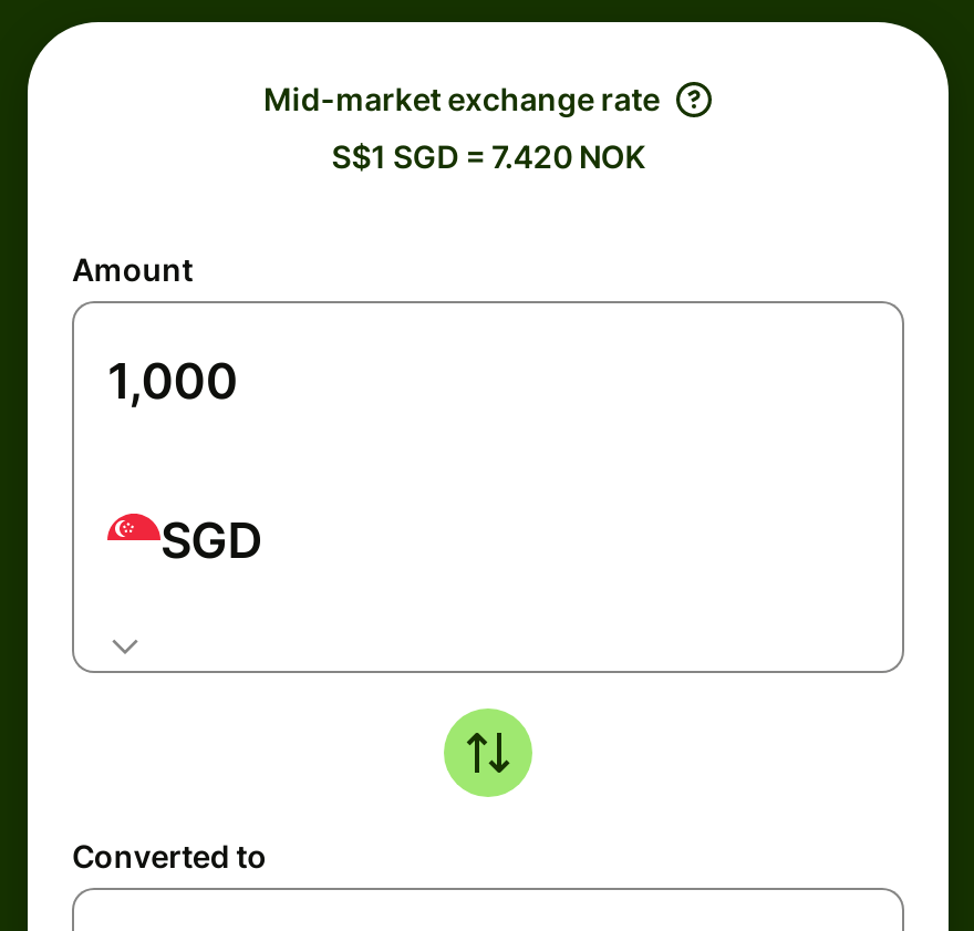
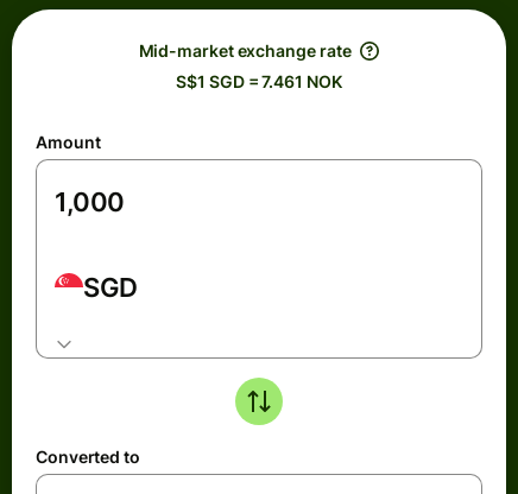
[332,137,645,175] S$1 SGD = 7.420 NOK -> [176,71,342,91] S$1 SGD = 7.461 NOK

